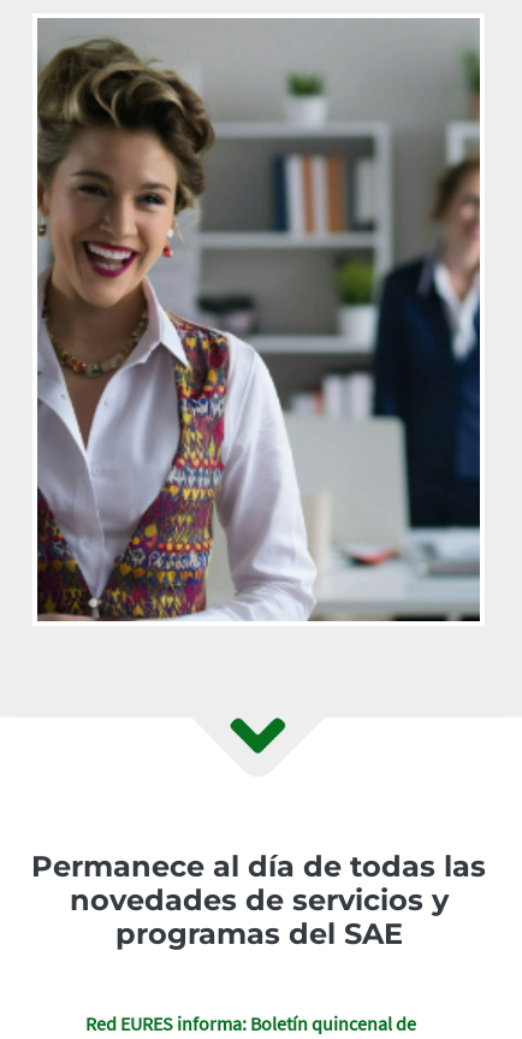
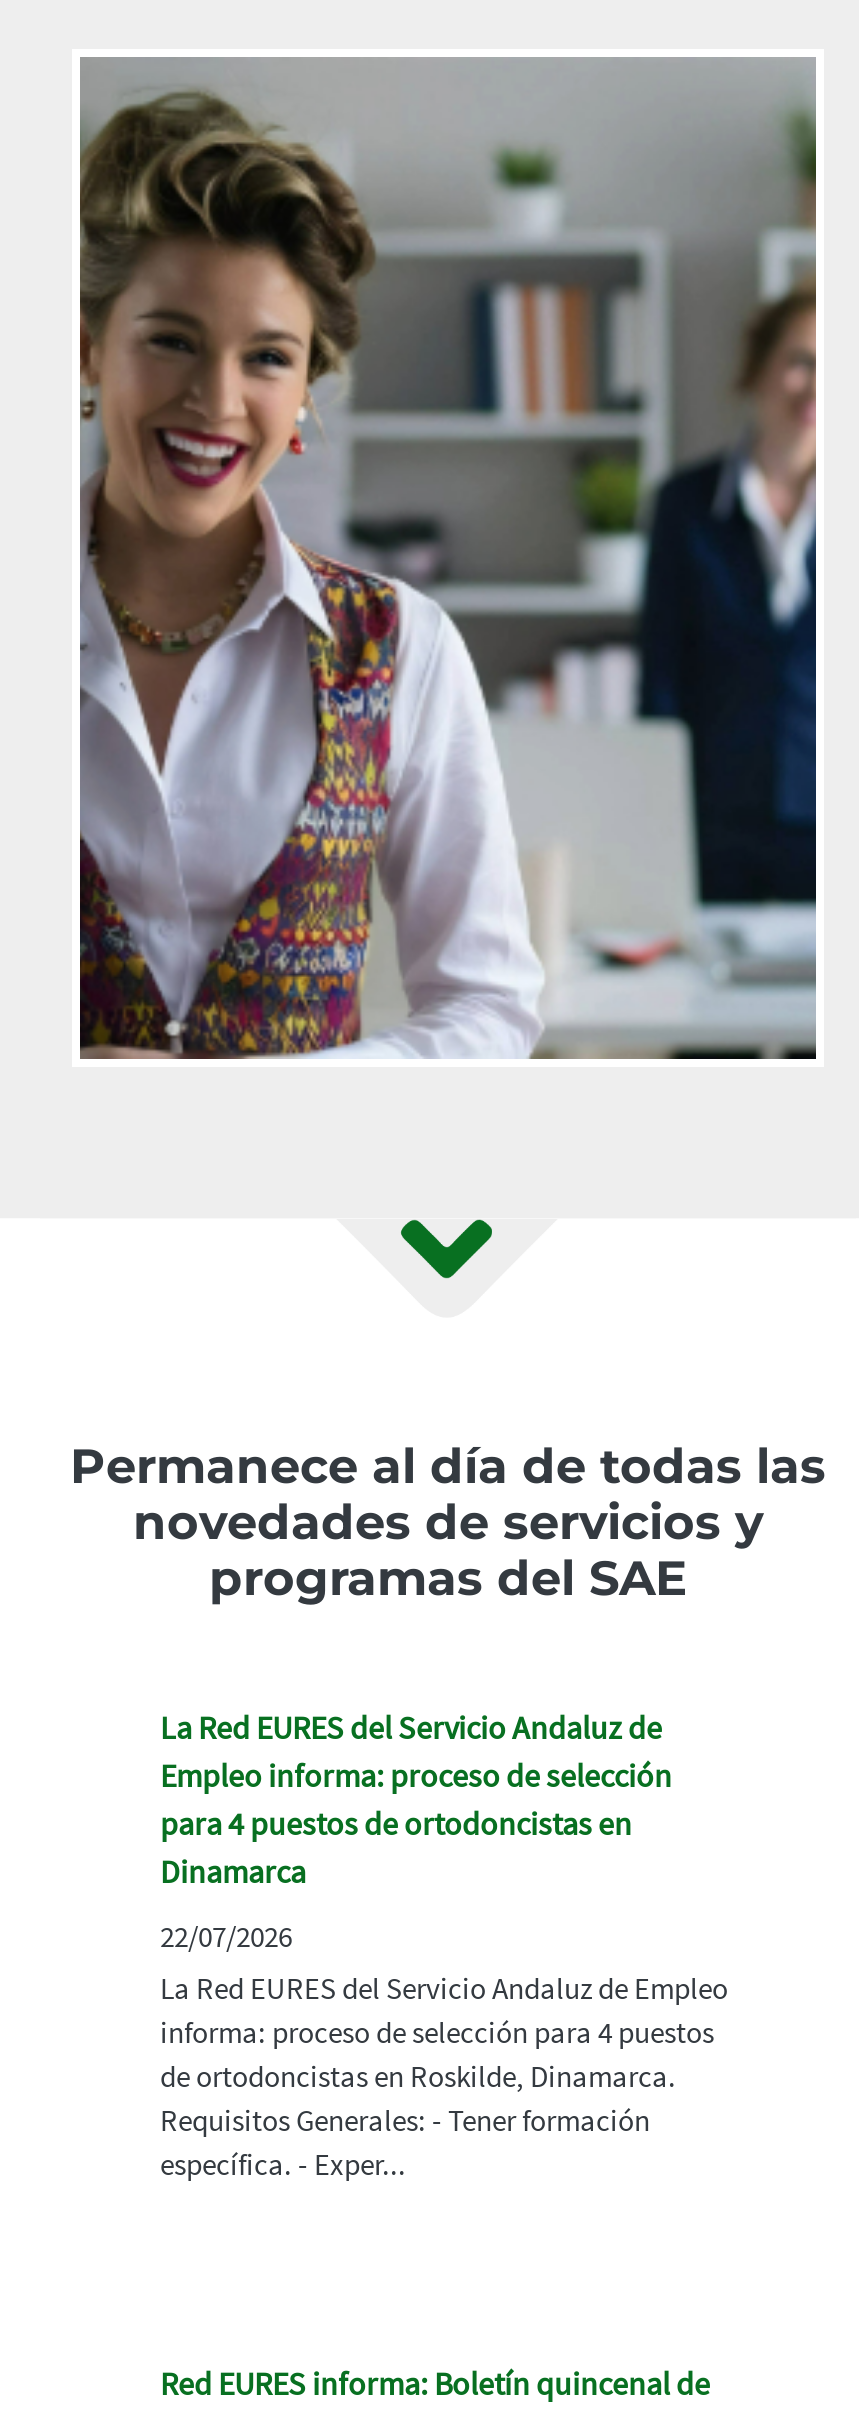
none -> [160,1706,728,2182] La Red EURES del Servicio Andaluz de | Empleo informa: proceso de selección | para 4 puestos de ortodoncistas en | Dinamarca | 22/07/2026 | La Red EURES del Servicio Andaluz de Empleo | informa: proceso de selección para 4 puestos | de ortodoncistas en Roskilde, Dinamarca. | Requisitos Generales: - Tener formación | específica. - Exper...

